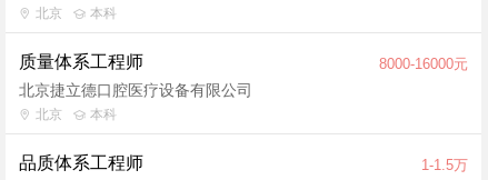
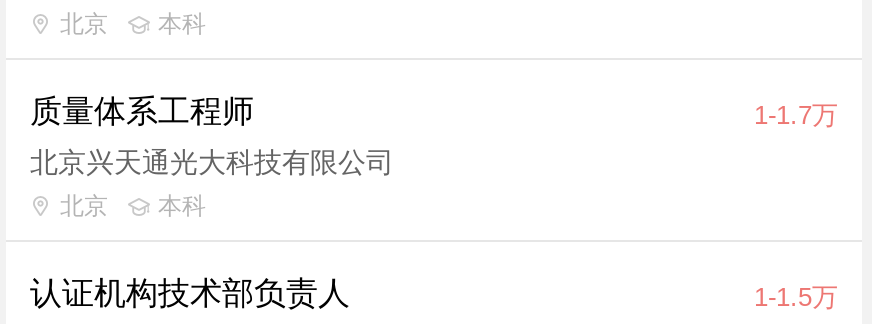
[379,56,468,72] 8000-16000元 -> [754,100,838,130] 1-1.7万
[19,81,252,99] 北京捷立德口腔医疗设备有限公司 -> [30,146,394,178] 北京兴天通光大科技有限公司
[19,153,143,172] 品质体系工程师 -> [30,276,350,310] 认证机构技术部负责人

